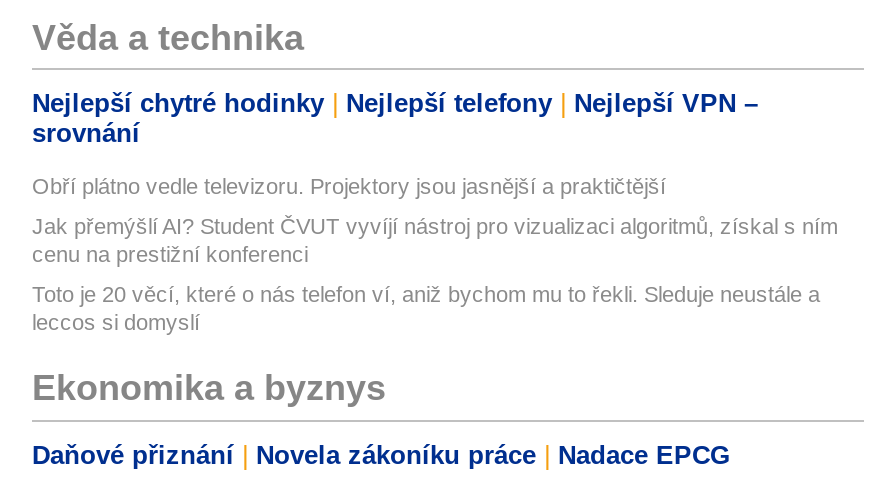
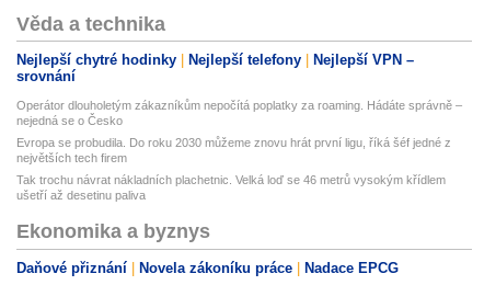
[32,175,666,199] Obří plátno vedle televizoru. Projektory jsou jasnější a praktičtější -> [16,99,462,128] Operátor dlouholetým zákazníkům nepočítá poplatky za roaming. Hádáte správně – | nejedná se o Česko
[32,215,838,267] Jak přemýšlí AI? Student ČVUT vyvíjí nástroj pro vizualizaci algoritmů, získal s ním | cenu na prestižní konferenci -> [16,136,451,165] Evropa se probudila. Do roku 2030 můžeme znovu hrát první ligu, říká šéf jedné z | největších tech firem
[32,283,820,335] Toto je 20 věcí, které o nás telefon ví, aniž bychom mu to řekli. Sleduje neustále a | leccos si domyslí -> [16,174,446,202] Tak trochu návrat nákladních plachetnic. Velká loď se 46 metrů vysokým křídlem | ušetří až desetinu paliva

